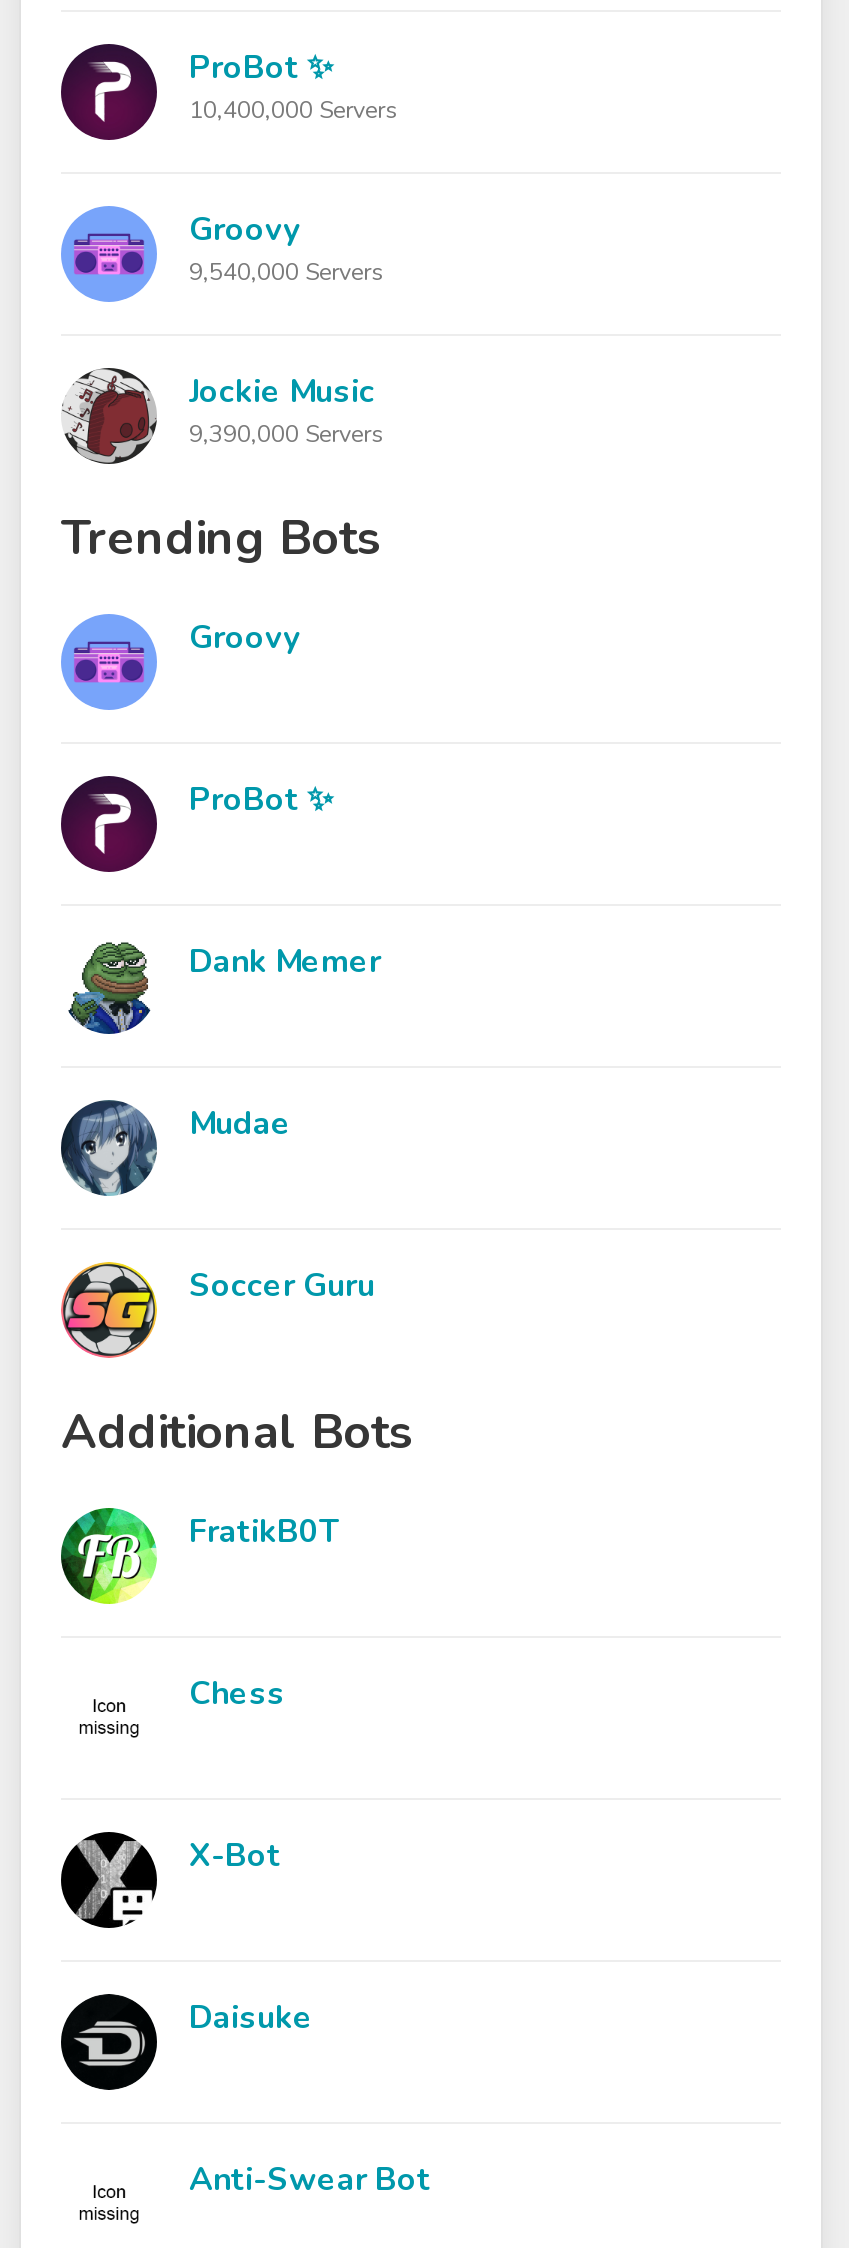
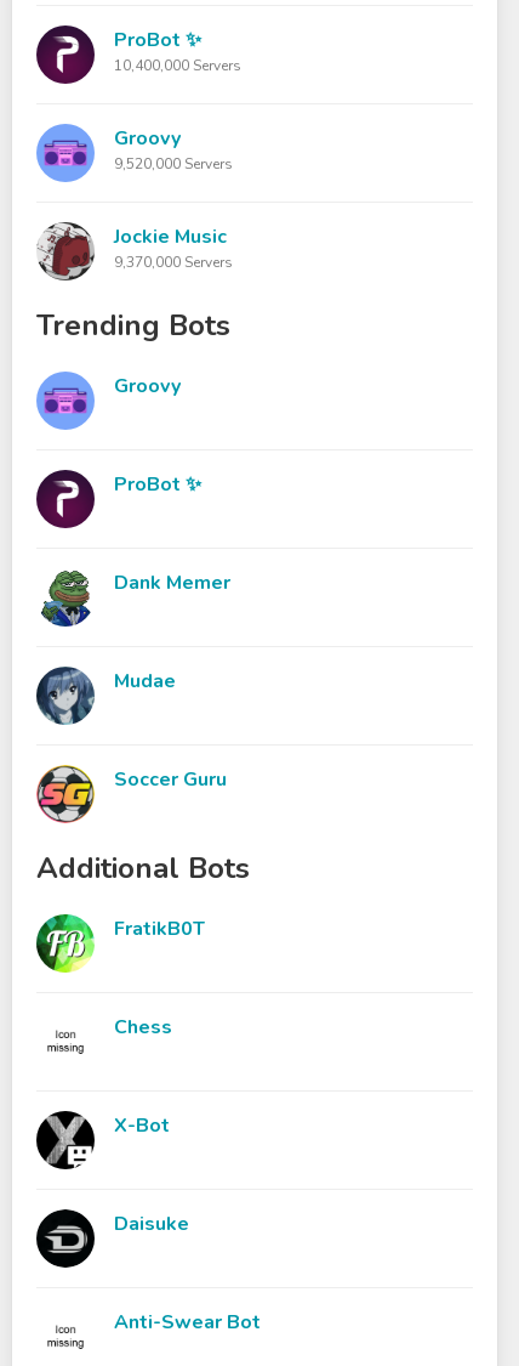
[189,256,385,288] 9,540,000 Servers -> [114,154,233,174] 9,520,000 Servers
[189,418,385,450] 9,390,000 Servers -> [114,253,233,272] 9,370,000 Servers

